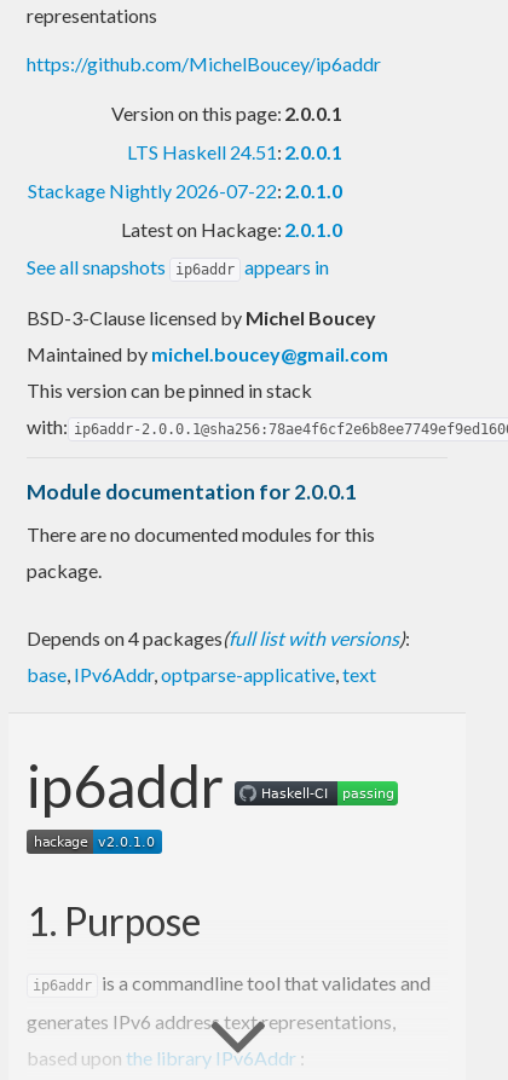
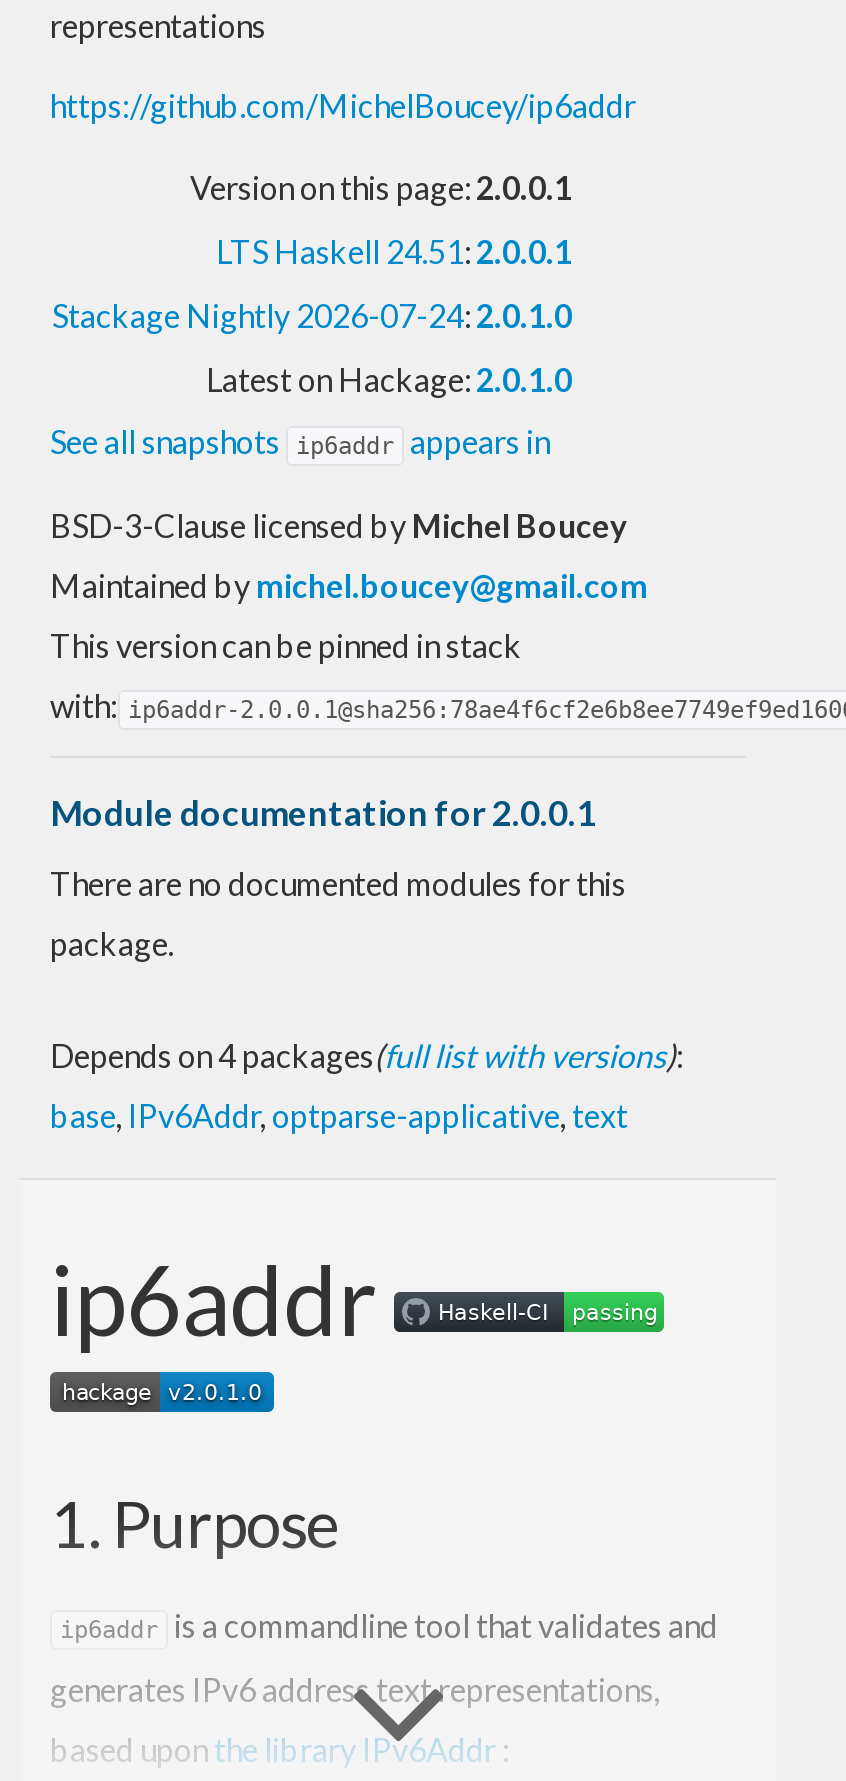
[28,179,342,202] Stackage Nightly 2026-07-22: 2.0.1.0 -> [52,296,572,334] Stackage Nightly 2026-07-24: 2.0.1.0

